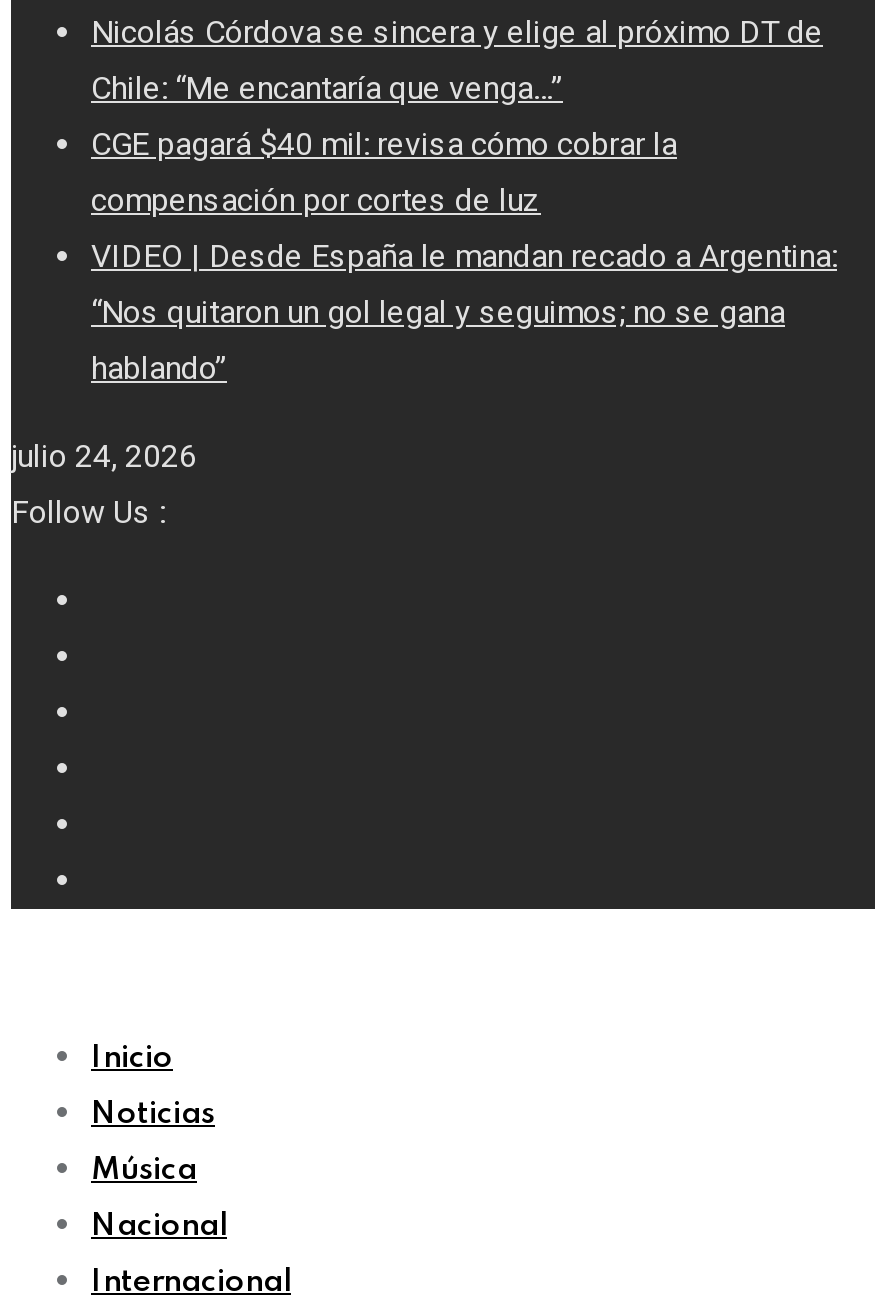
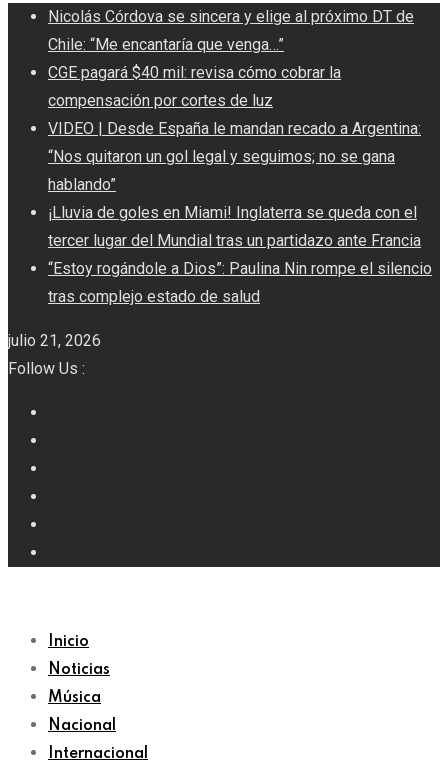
[11,437,197,475] julio 24, 2026 -> [8,203,432,350] ¡Lluvia de goles en Miami! Inglaterra se queda con el | tercer lugar del Mundial tras un partidazo ante Francia | “Estoy rogándole a Dios”: Paulina Nin rompe el silencio | tras complejo estado de salud | julio 21, 2026

